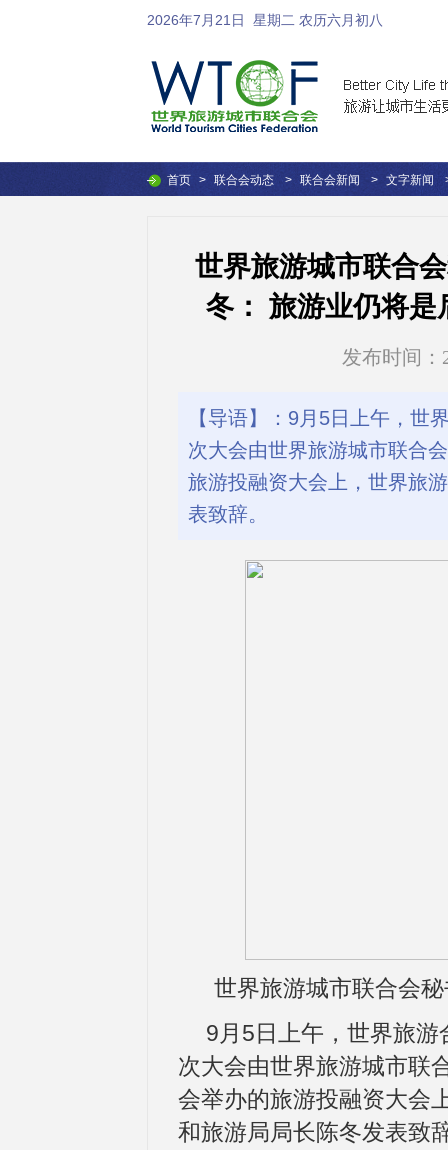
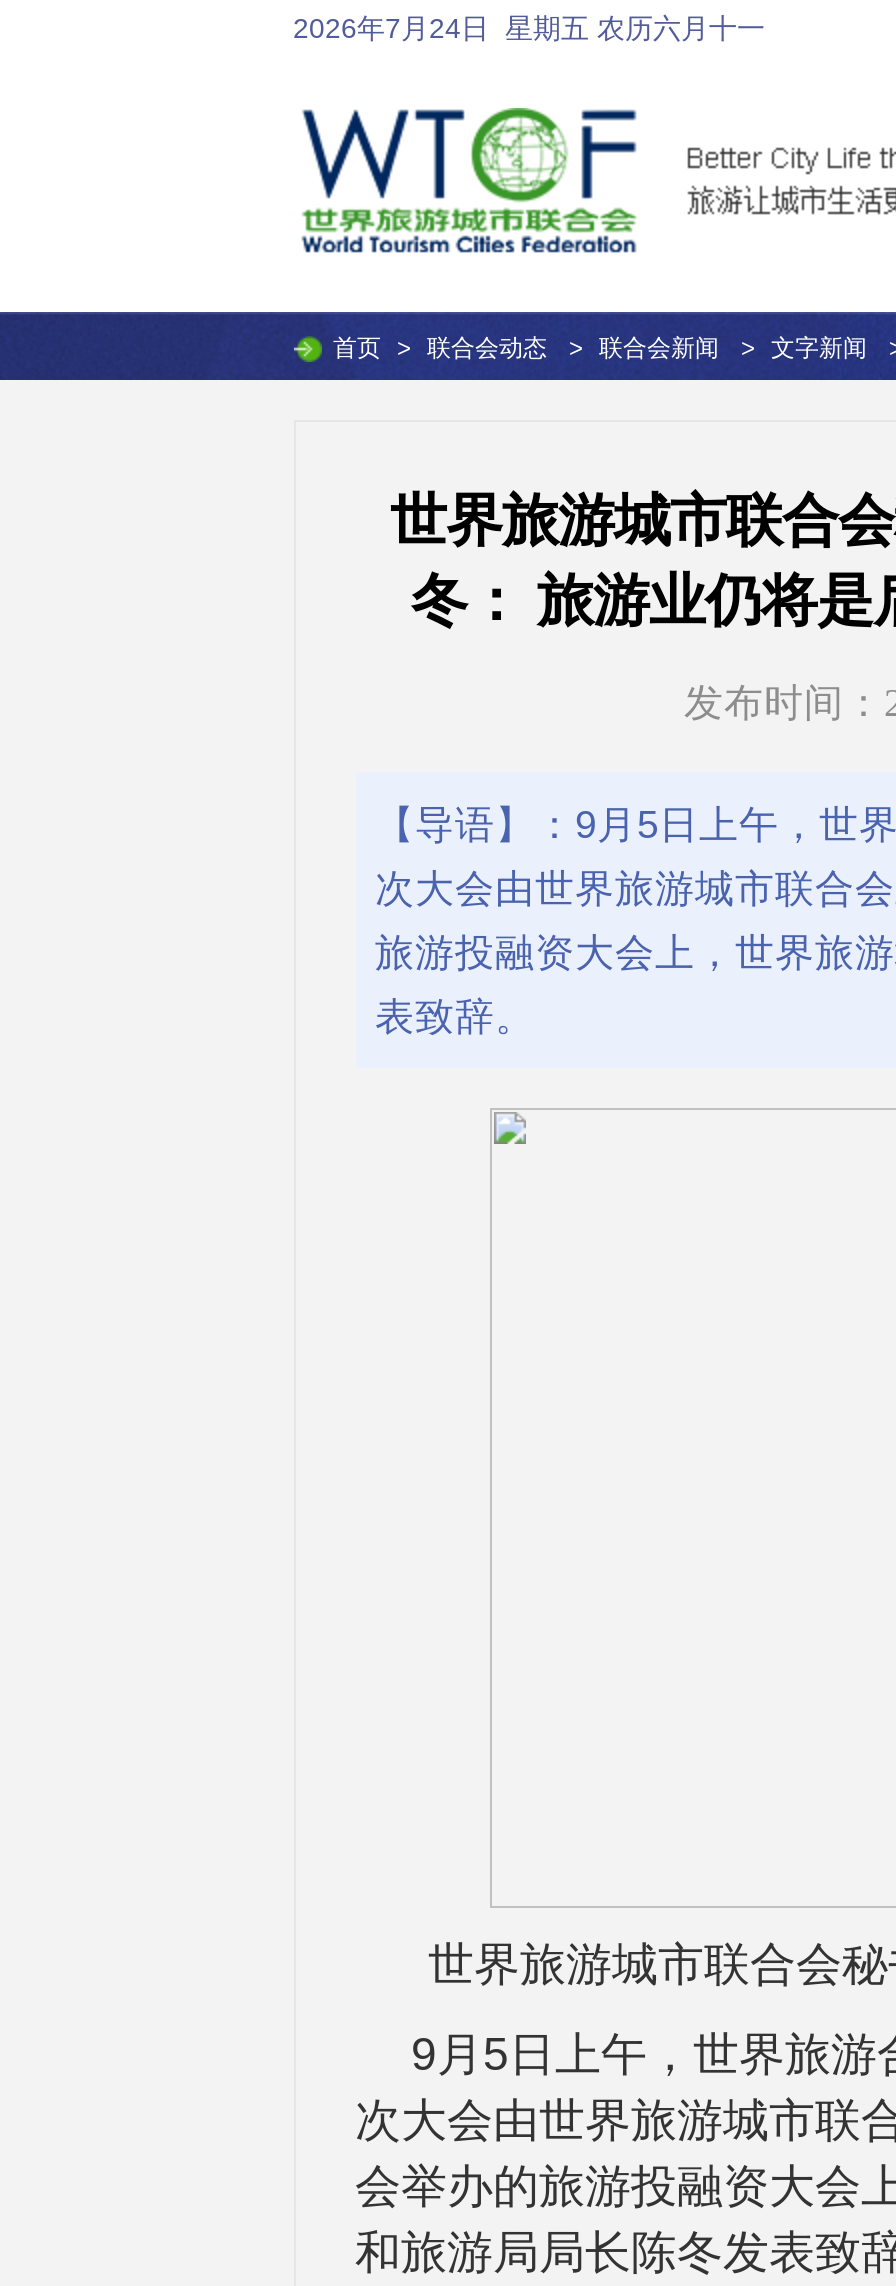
[146,12,382,28] 2026年7月21日 星期二 农历六月初八 -> [293,12,765,44] 2026年7月24日 星期五 农历六月十一

